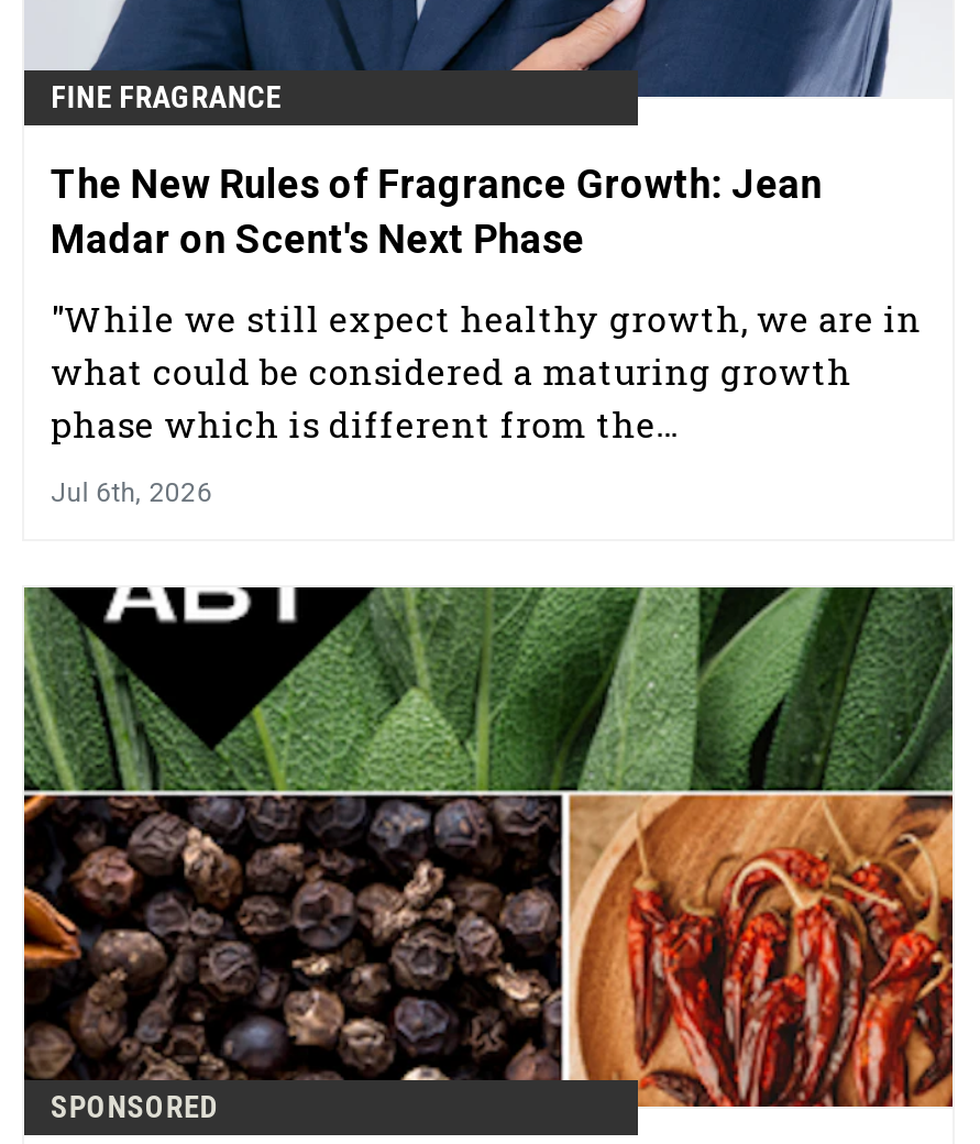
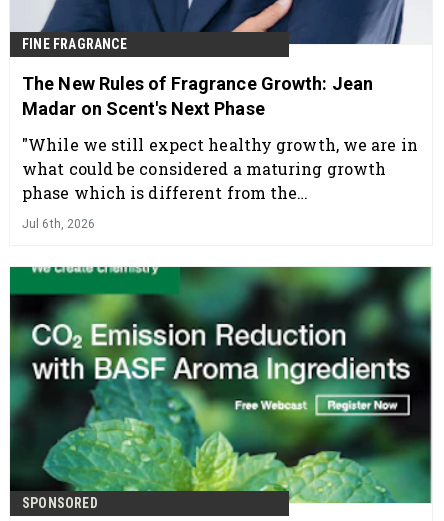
[22,585,955,1109] [image] -> [9,266,432,504] [image]

